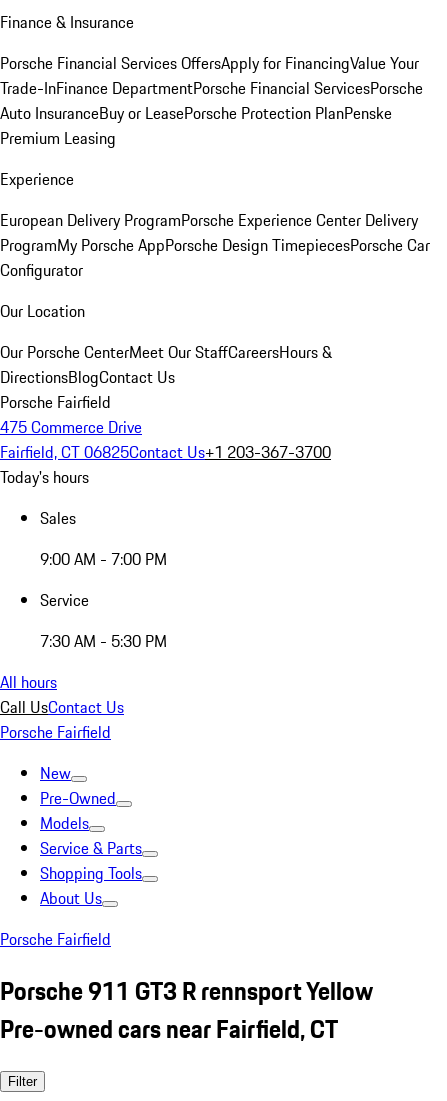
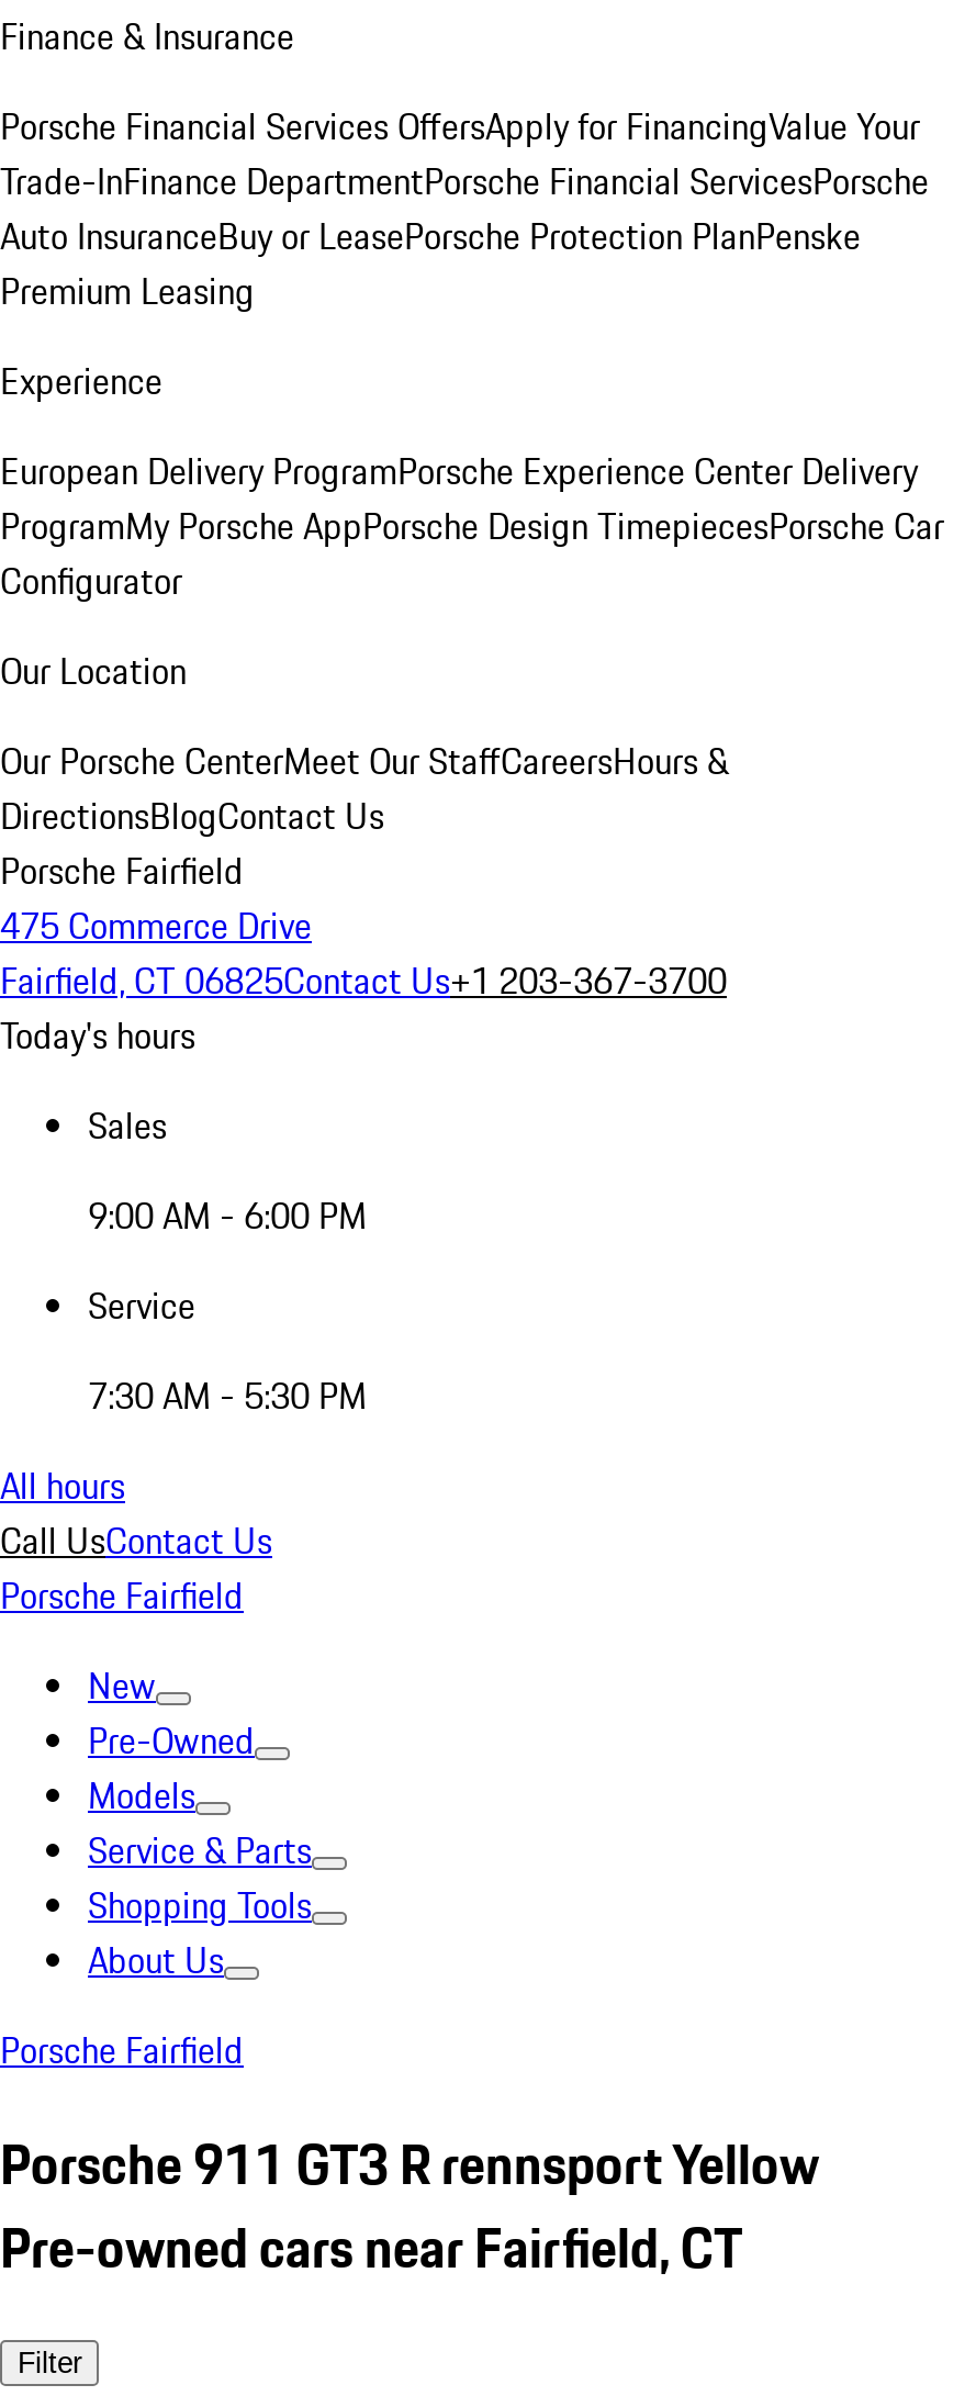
[40,547,167,571] 9:00 AM - 7:00 PM -> [88,1189,367,1242] 9:00 AM - 6:00 PM

